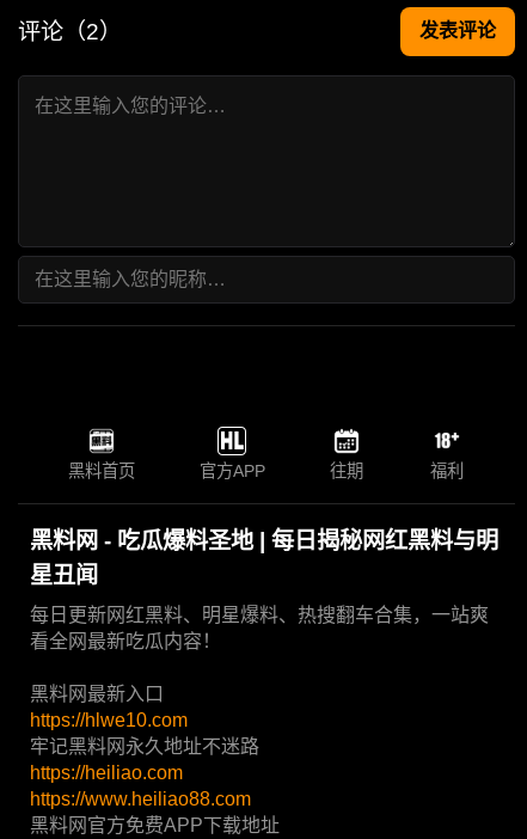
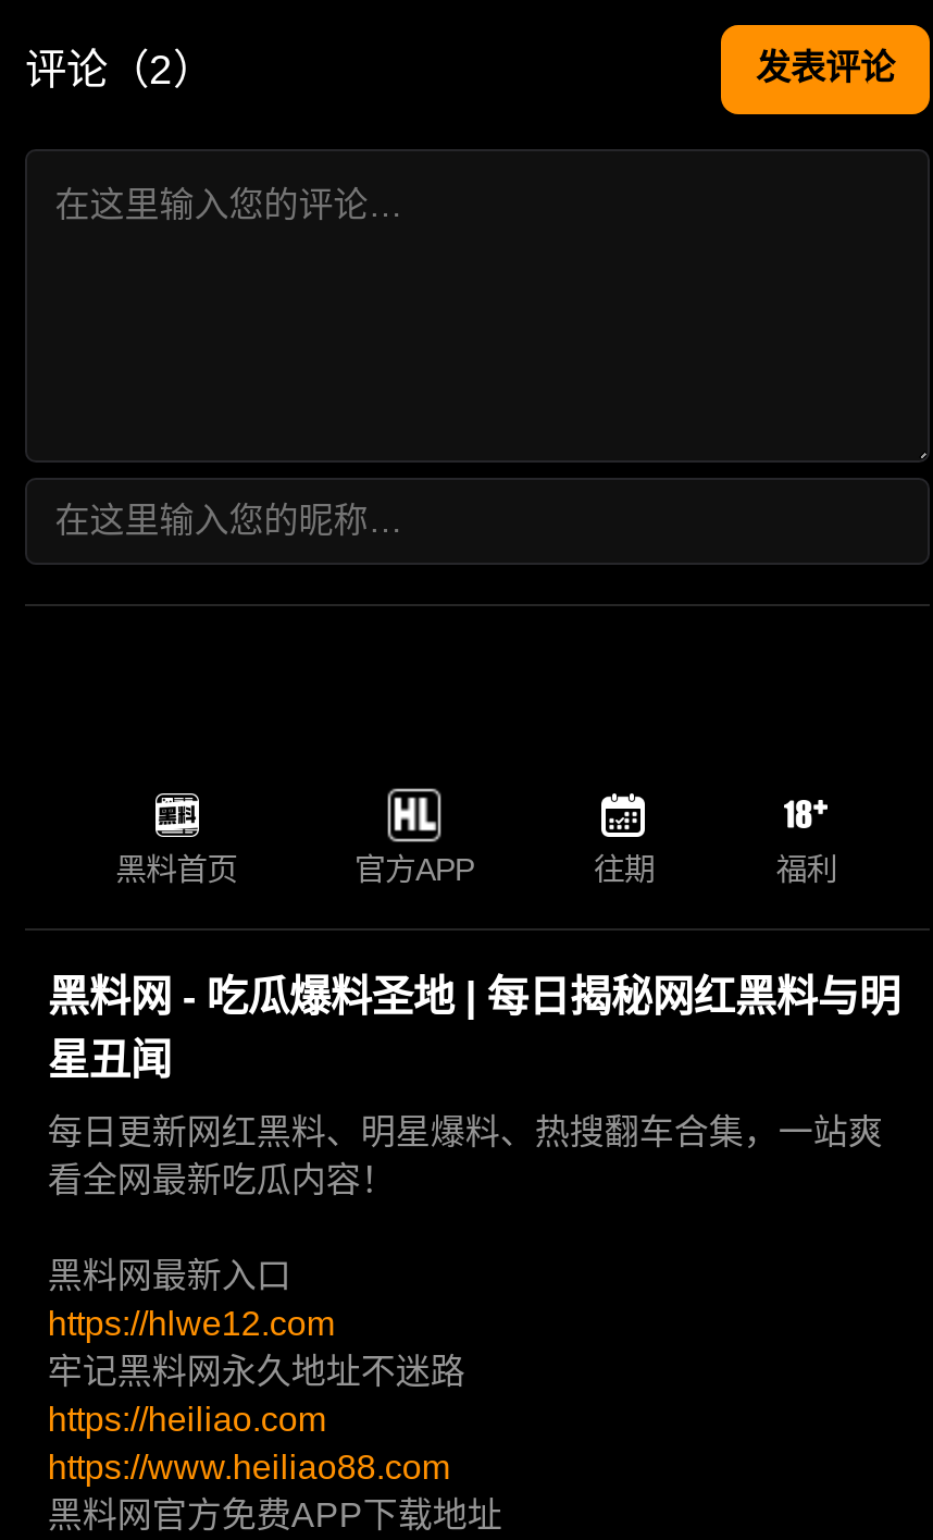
[30,710,188,730] https://hlwe10.com -> [48,1305,335,1342] https://hlwe12.com

